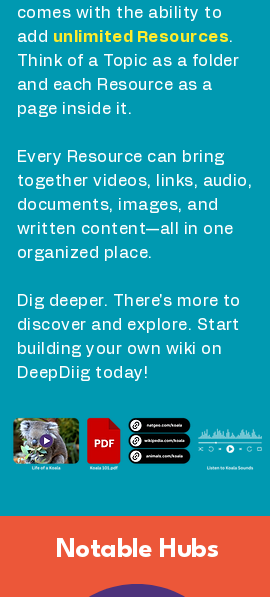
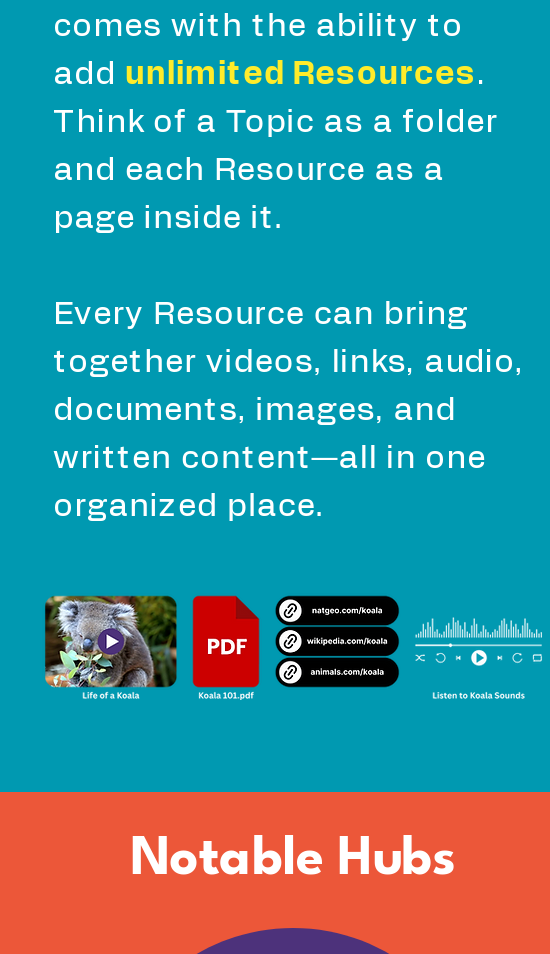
[17,293,241,381] Dig deeper. There's more to | discover and explore. Start | building your own wiki on | DeepDiig today! -> none

